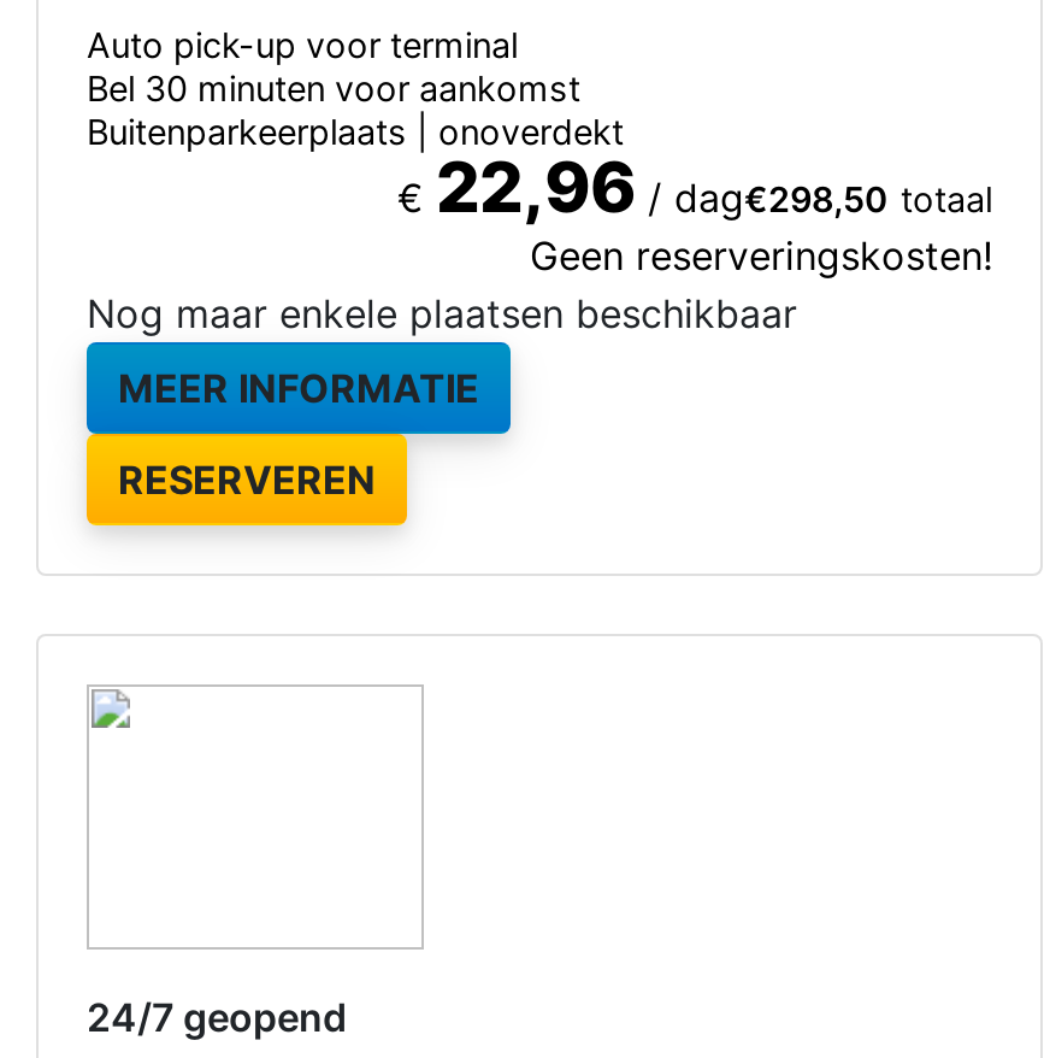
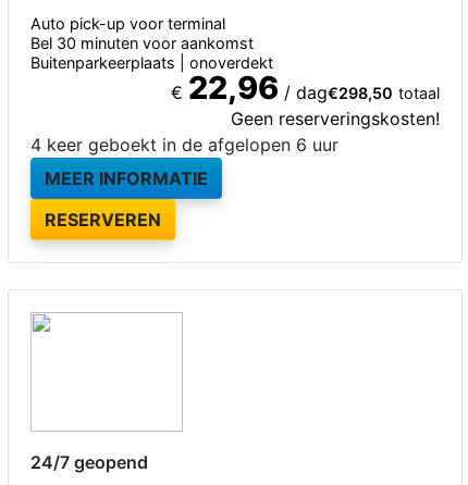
[87,289,797,337] Nog maar enkele plaatsen beschikbaar -> [30,134,338,156] 4 keer geboekt in de afgelopen 6 uur

